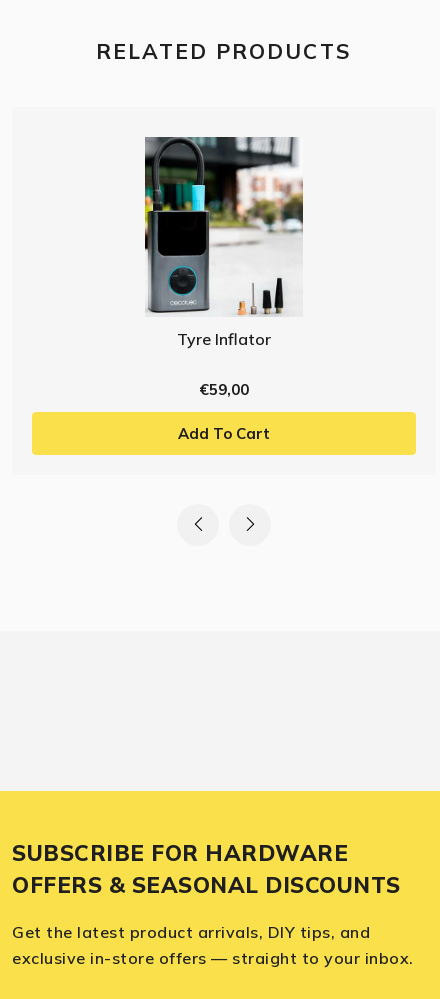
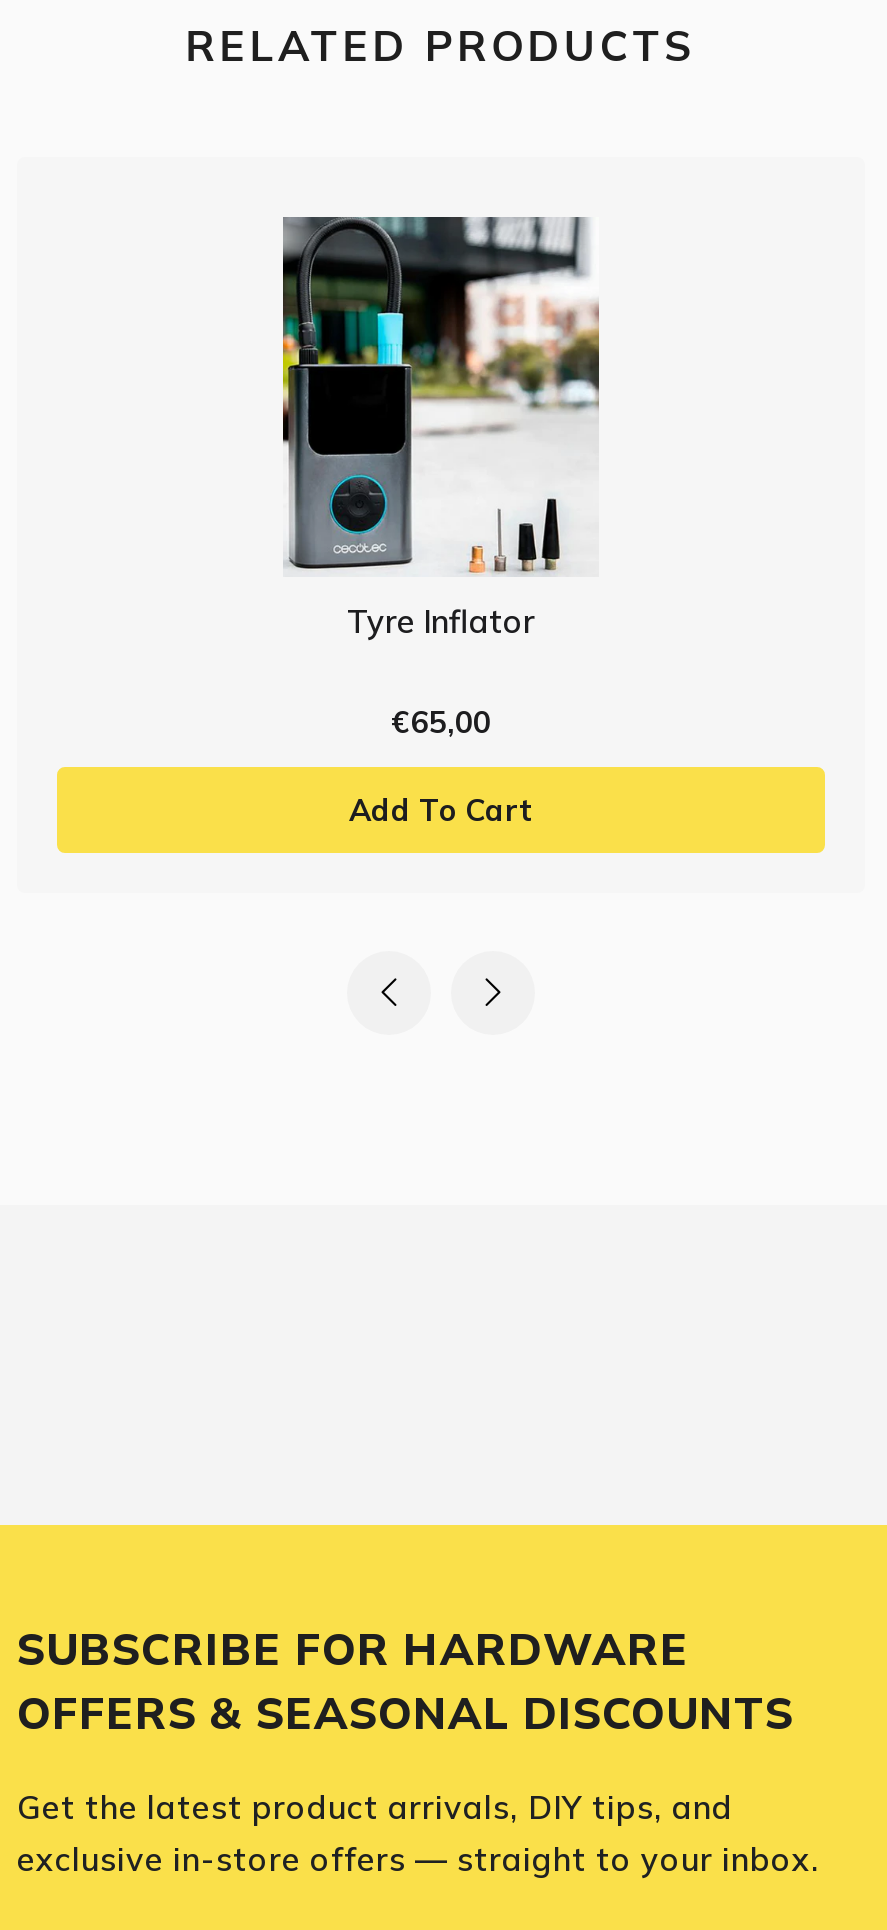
[199,380,249,399] €59,00 -> [391,703,491,741] €65,00

